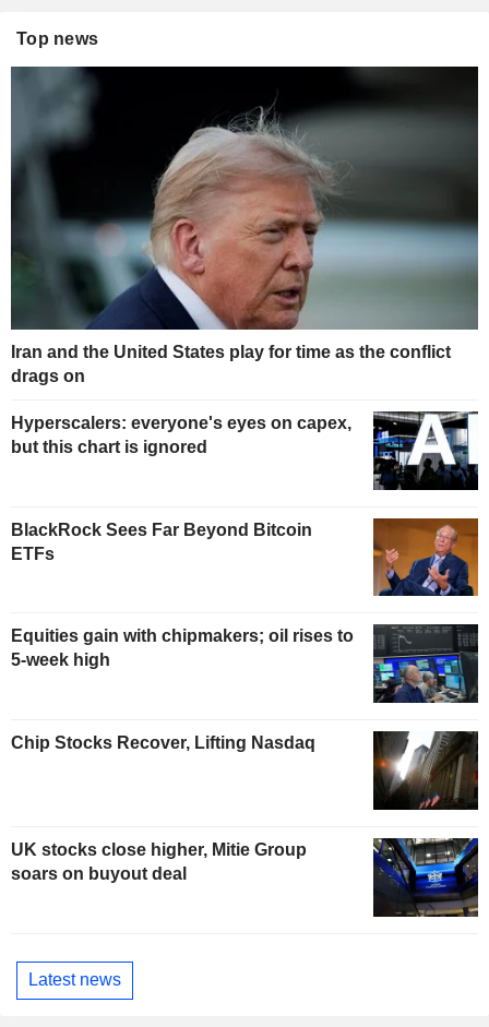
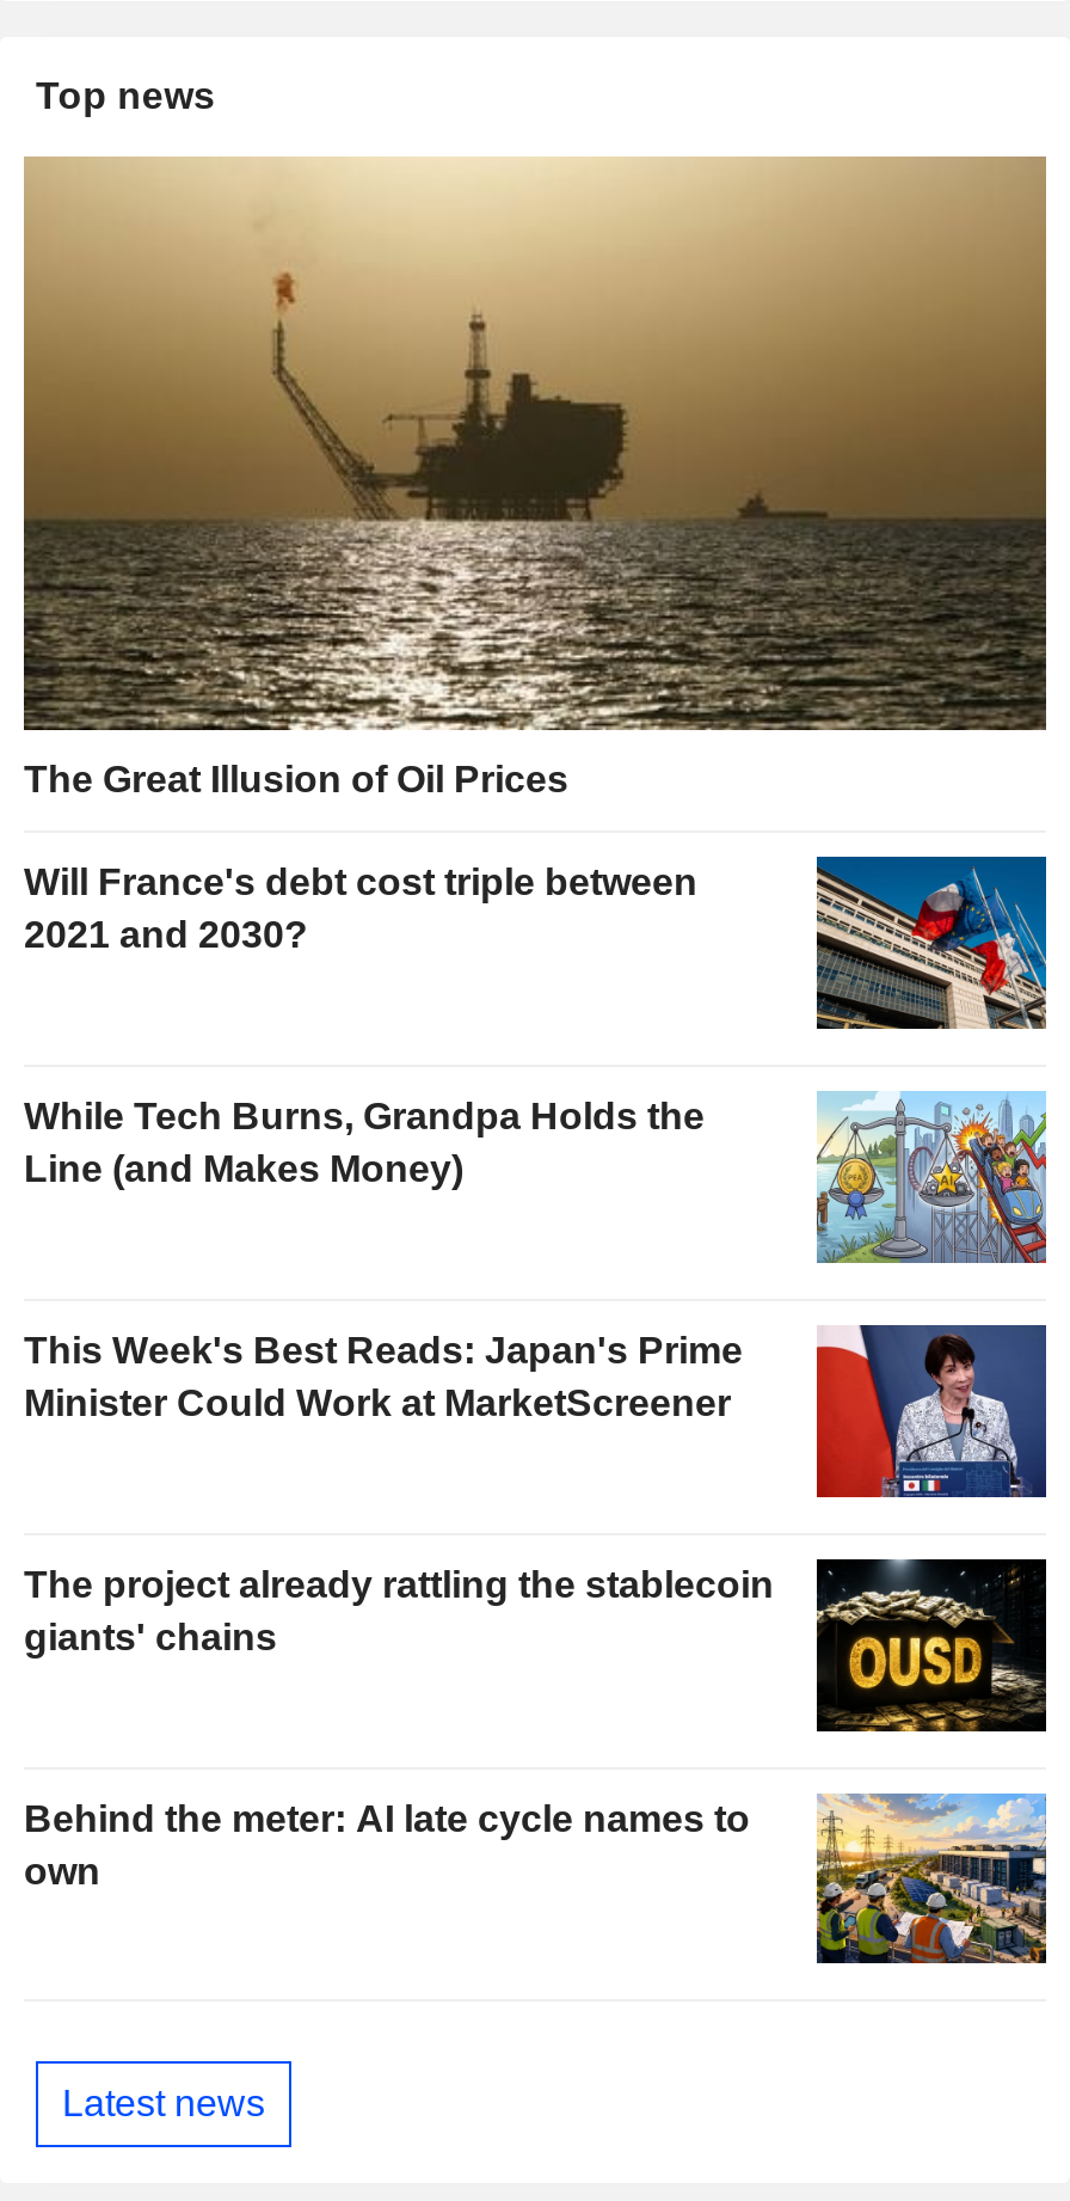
[10,65,479,385] [image] | Iran and the United States play for time as the conflict | drags on -> [21,155,1049,800] [image] | The Great Illusion of Oil Prices
[11,413,351,456] Hyperscalers: everyone's eyes on capex, | but this chart is ignored -> [24,862,697,955] Will France's debt cost triple between | 2021 and 2030?
[373,410,479,491] [image] -> [814,853,1049,1032] [image]
[11,520,312,563] BlackRock Sees Far Beyond Bitcoin | ETFs -> [24,1096,705,1189] While Tech Burns, Grandpa Holds the | Line (and Makes Money)
[372,517,479,597] [image] -> [817,1090,1049,1264] [image]
[11,623,478,704] [image] | Equities gain with chipmakers; oil rises to | 5-week high -> [24,1324,1046,1501] [image] | This Week's Best Reads: Japan's Prime | Minister Could Work at MarketScreener
[11,734,315,752] Chip Stocks Recover, Lifting Nasdaq -> [24,1563,774,1657] The project already rattling the stablecoin | giants' chains
[373,731,478,811] [image] -> [817,1556,1044,1735] [image]
[11,840,307,883] UK stocks close higher, Mitie Group | soars on buyout deal -> [24,1797,750,1890] Behind the meter: AI late cycle names to | own
[372,837,478,918] [image] -> [814,1792,1049,1967] [image]

